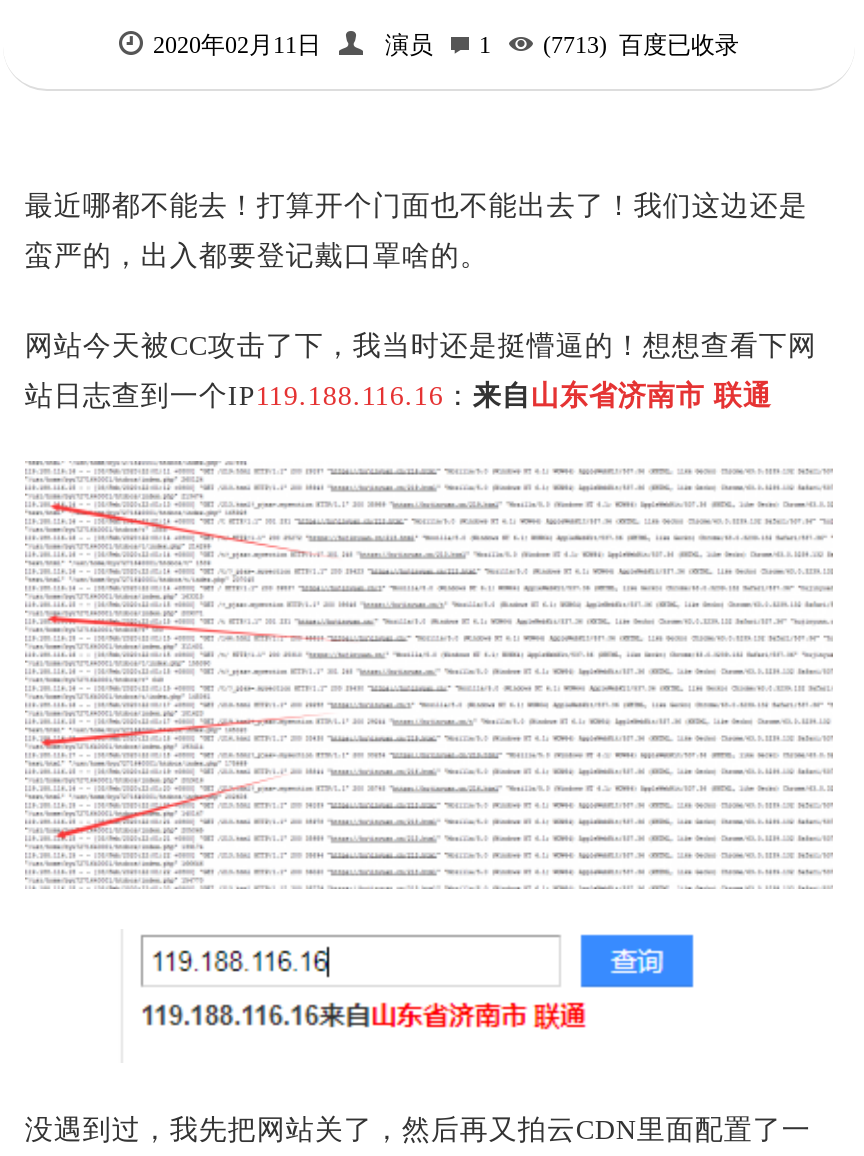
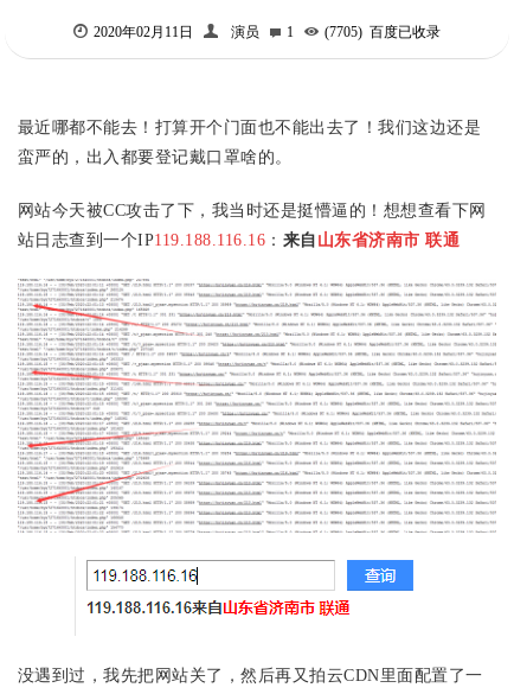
[385,30,739,58] 演员 1 (7713) 百度已收录 -> [231,23,441,40] 演员 1 (7705) 百度已收录

